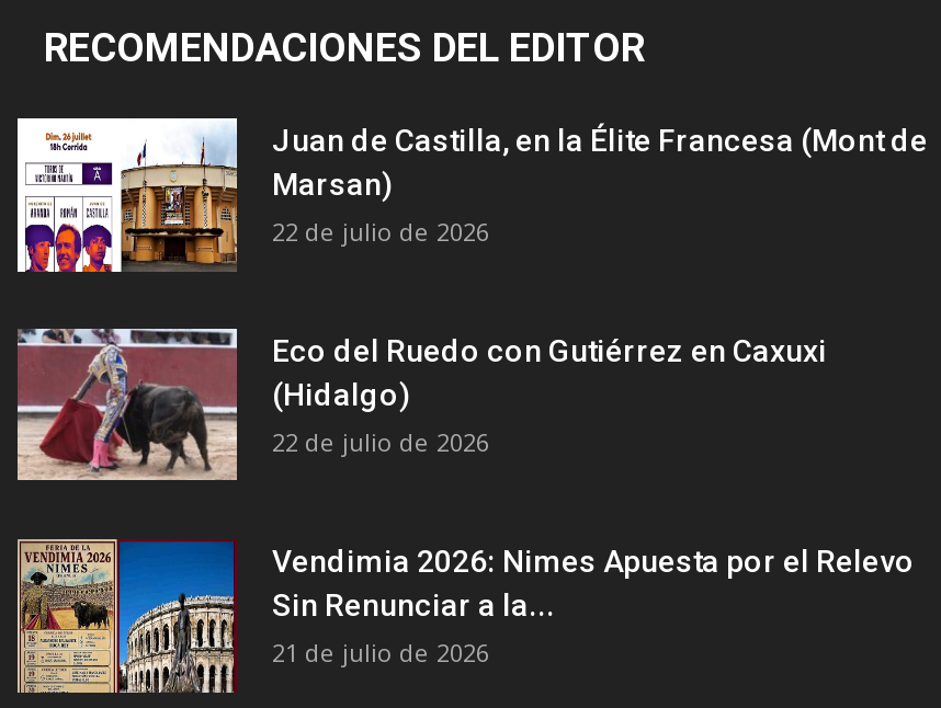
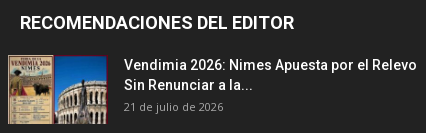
[15,116,928,459] [image] | Juan de Castilla, en la Élite Francesa (Mont de | Marsan) | 22 de julio de 2026 | Eco del Ruedo con Gutiérrez en Caxuxi | (Hidalgo) | 22 de julio de 2026 -> none
[15,327,239,482] [image] -> none

